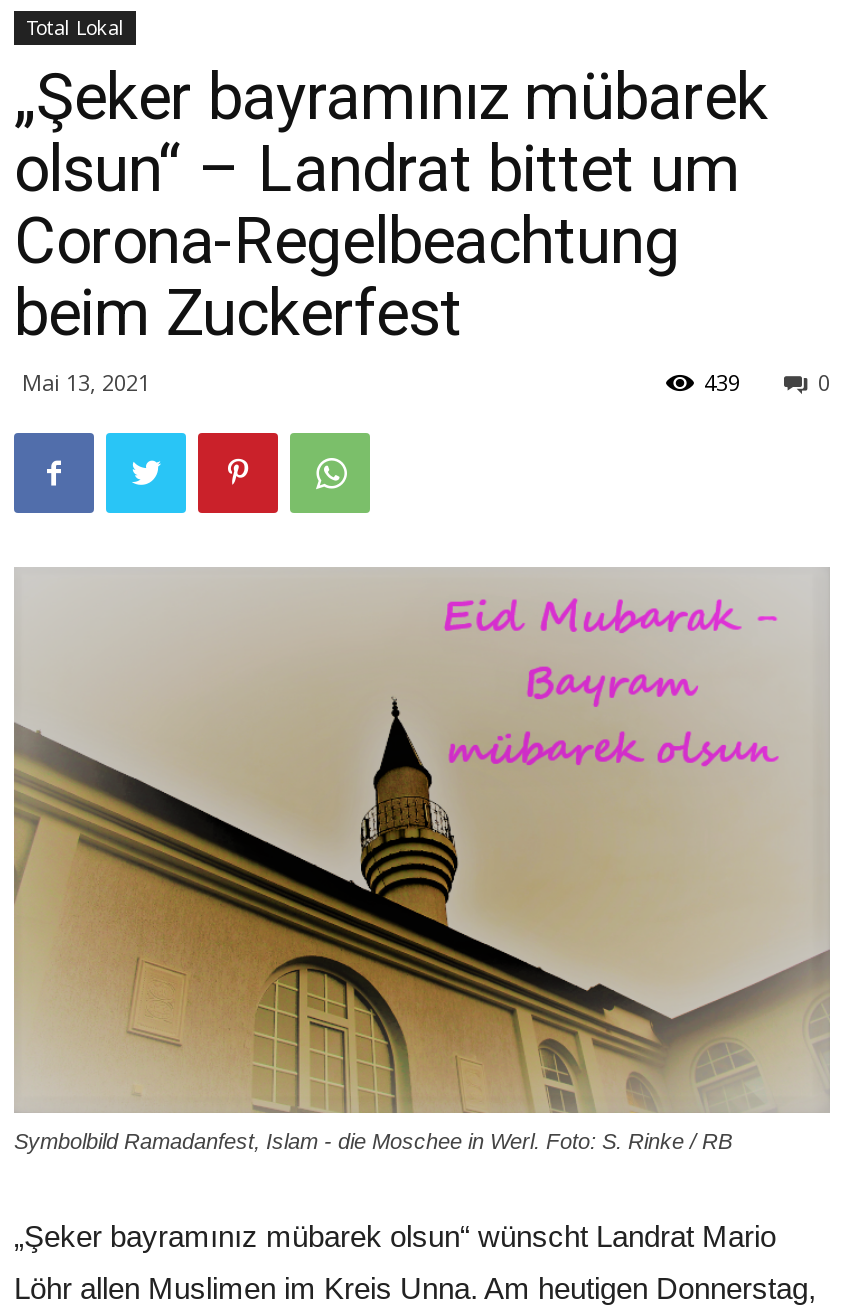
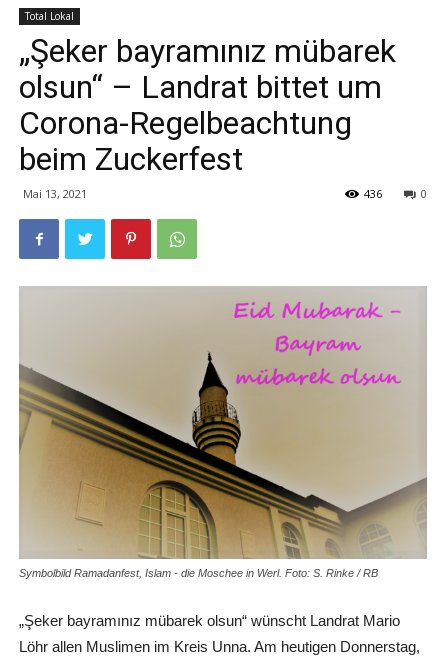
[704,367,740,397] 439 -> [364,186,382,201] 436

